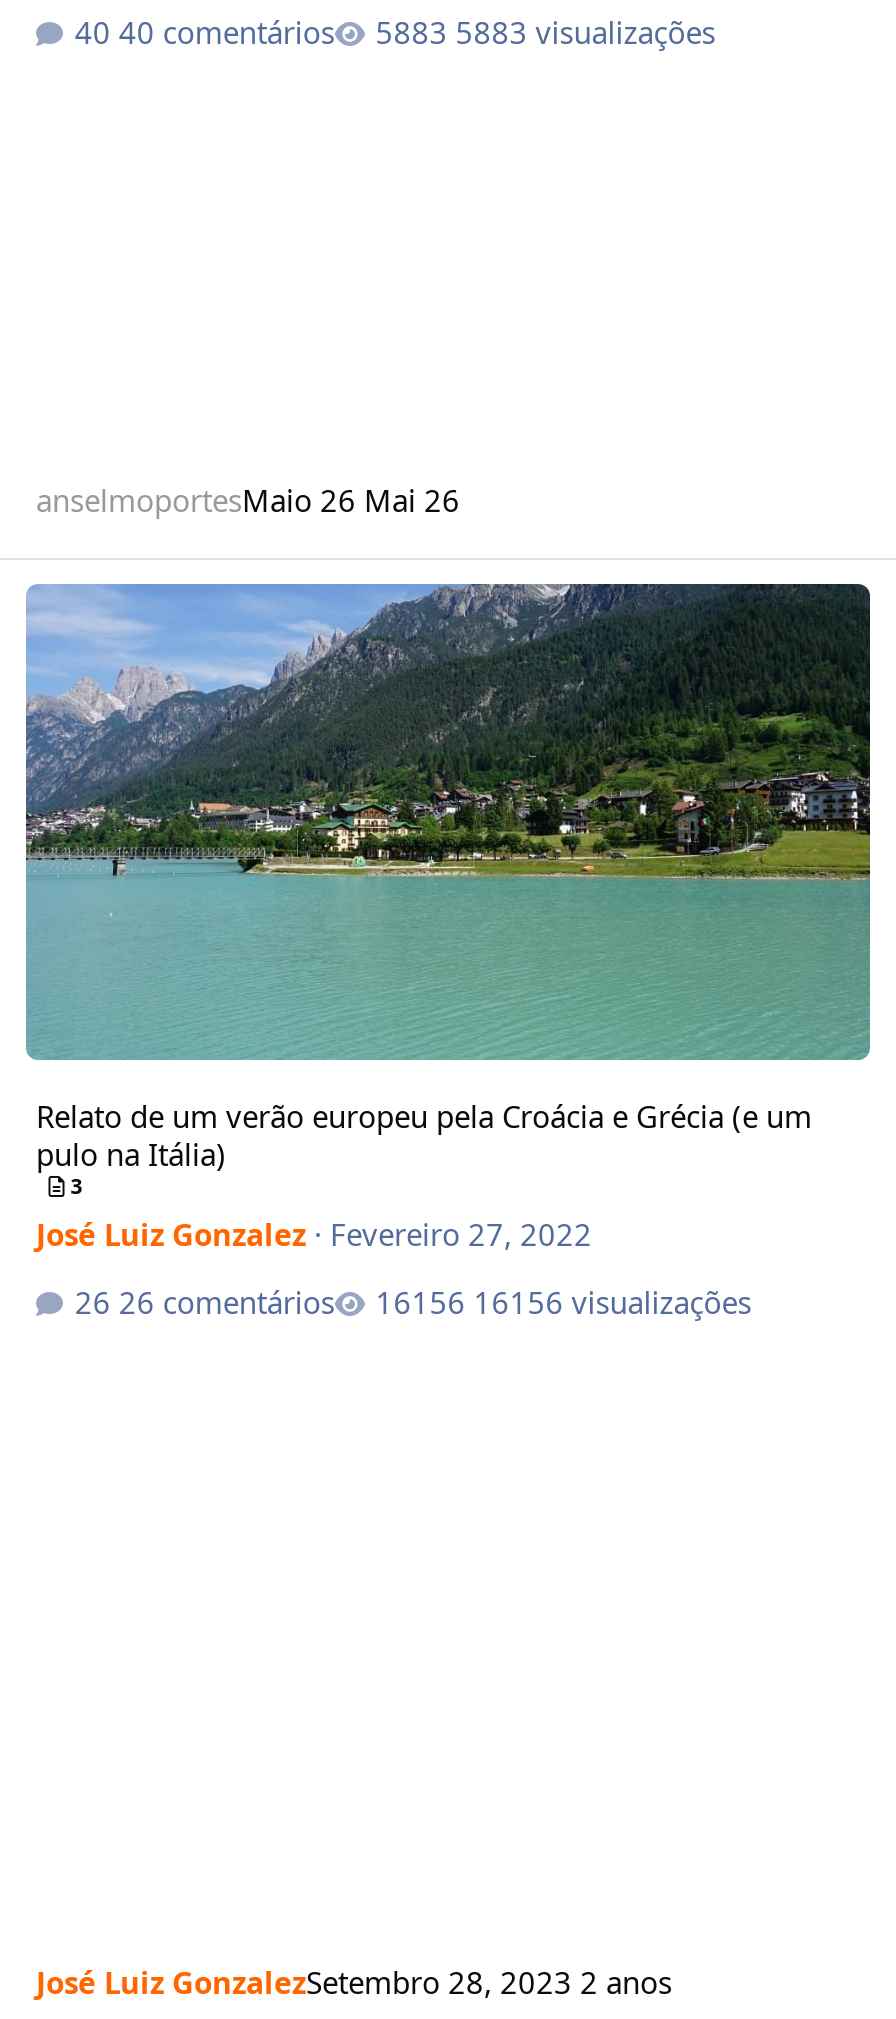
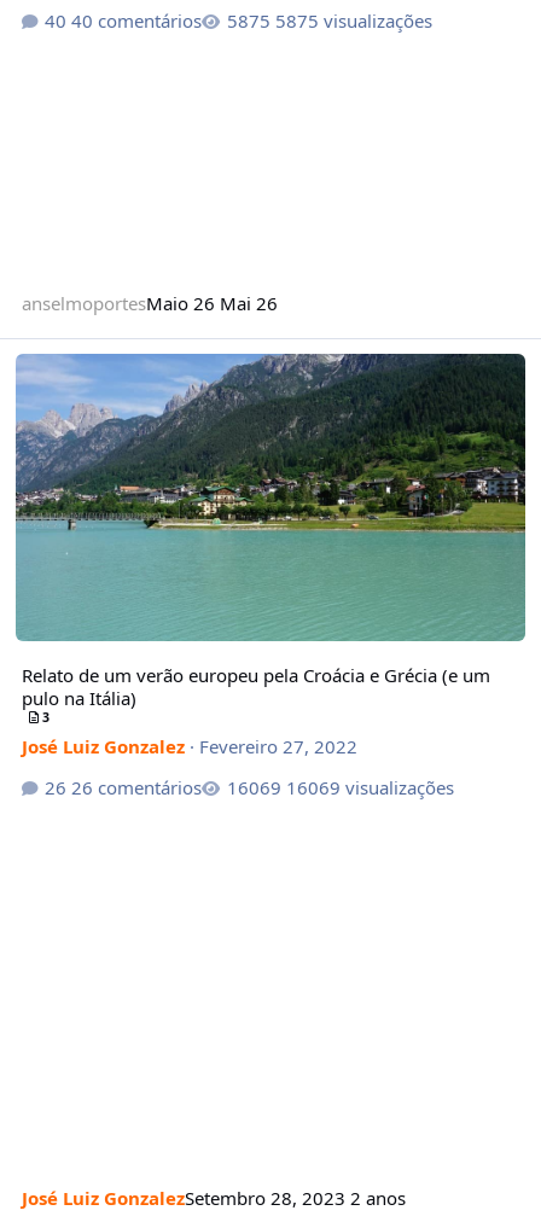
[456,12,716,52] 5883 visualizações -> [275,8,432,32] 5875 visualizações
[474,1281,752,1321] 16156 visualizações -> [286,775,454,799] 16069 visualizações

